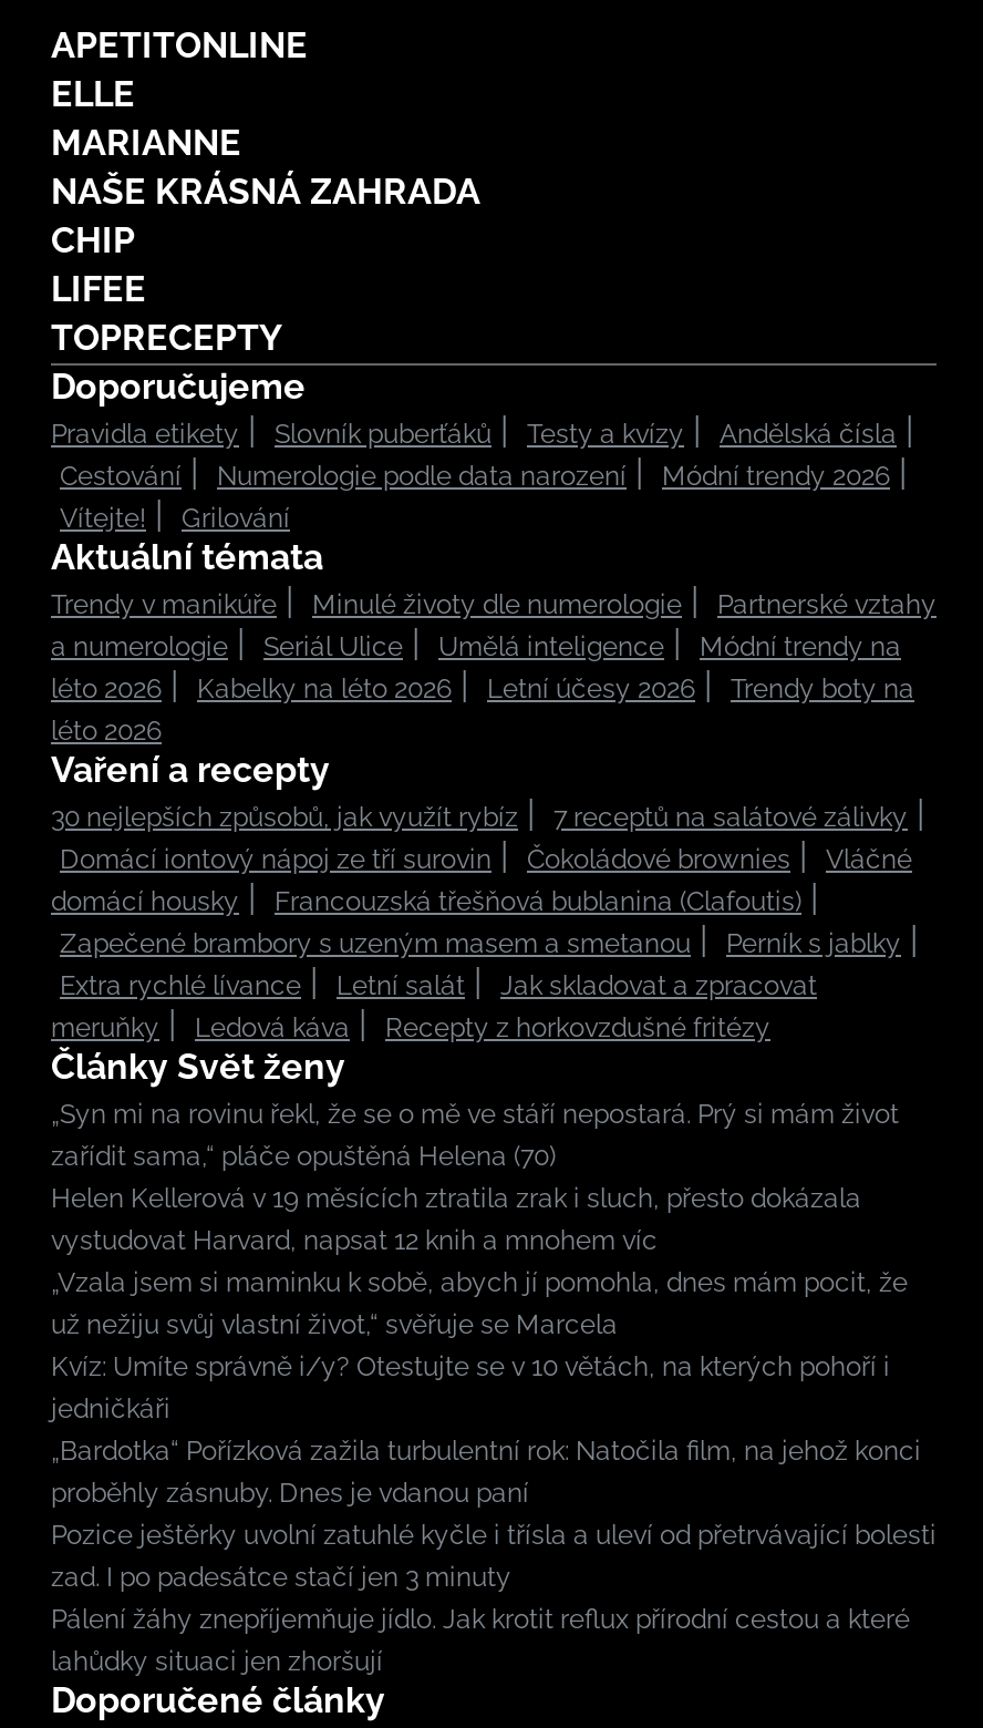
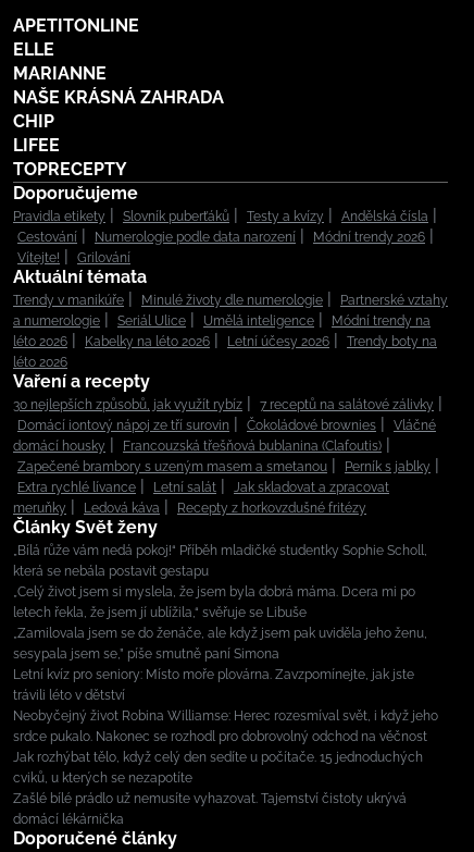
[51,1099,937,1677] „Syn mi na rovinu řekl, že se o mě ve stáří nepostará. Prý si mám život | zařídit sama,“ pláče opuštěná Helena (70) | Helen Kellerová v 19 měsících ztratila zrak i sluch, přesto dokázala | vystudovat Harvard, napsat 12 knih a mnohem víc | „Vzala jsem si maminku k sobě, abych jí pomohla, dnes mám pocit, že | už nežiju svůj vlastní život,“ svěřuje se Marcela | Kvíz: Umíte správně i/y? Otestujte se v 10 větách, na kterých pohoří i | jedničkáři | „Bardotka“ Pořízková zažila turbulentní rok: Natočila film, na jehož konci | proběhly zásnuby. Dnes je vdanou paní | Pozice ještěrky uvolní zatuhlé kyčle i třísla a uleví od přetrvávající bolesti | zad. I po padesátce stačí jen 3 minuty | Pálení žáhy znepříjemňuje jídlo. Jak krotit reflux přírodní cestou a které | lahůdky situaci jen zhoršují -> [13,543,438,827] „Bílá růže vám nedá pokoj!“ Příběh mladičké studentky Sophie Scholl, | která se nebála postavit gestapu | „Celý život jsem si myslela, že jsem byla dobrá máma. Dcera mi po | letech řekla, že jsem jí ublížila,“ svěřuje se Libuše | „Zamilovala jsem se do ženáče, ale když jsem pak uviděla jeho ženu, | sesypala jsem se,” píše smutně paní Simona | Letní kvíz pro seniory: Místo moře plovárna. Zavzpomínejte, jak jste | trávili léto v dětství | Neobyčejný život Robina Williamse: Herec rozesmíval svět, i když jeho | srdce pukalo. Nakonec se rozhodl pro dobrovolný odchod na věčnost | Jak rozhýbat tělo, když celý den sedíte u počítače. 15 jednoduchých | cviků, u kterých se nezapotíte | Zašlé bílé prádlo už nemusíte vyhazovat. Tajemství čistoty ukrývá | domácí lékárnička

